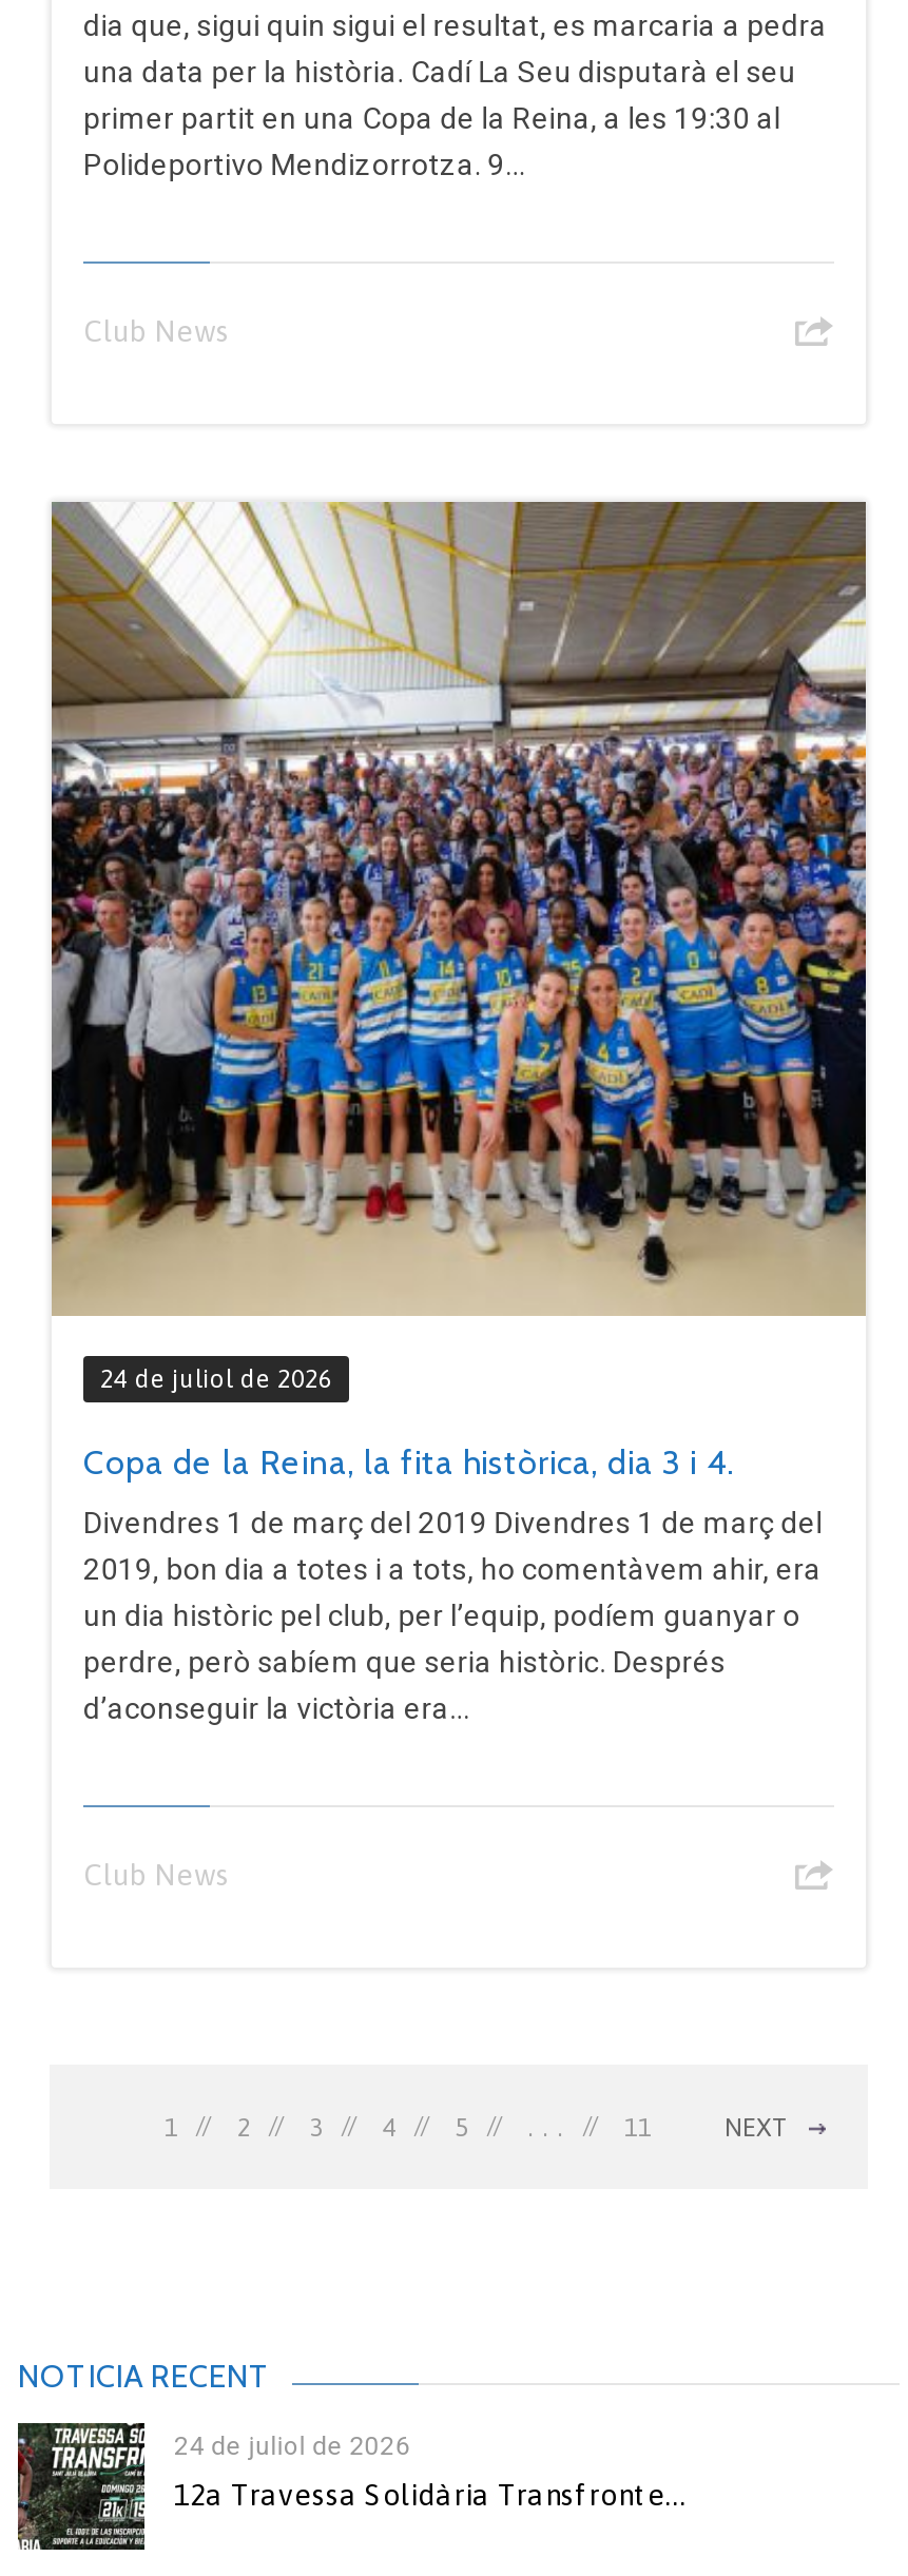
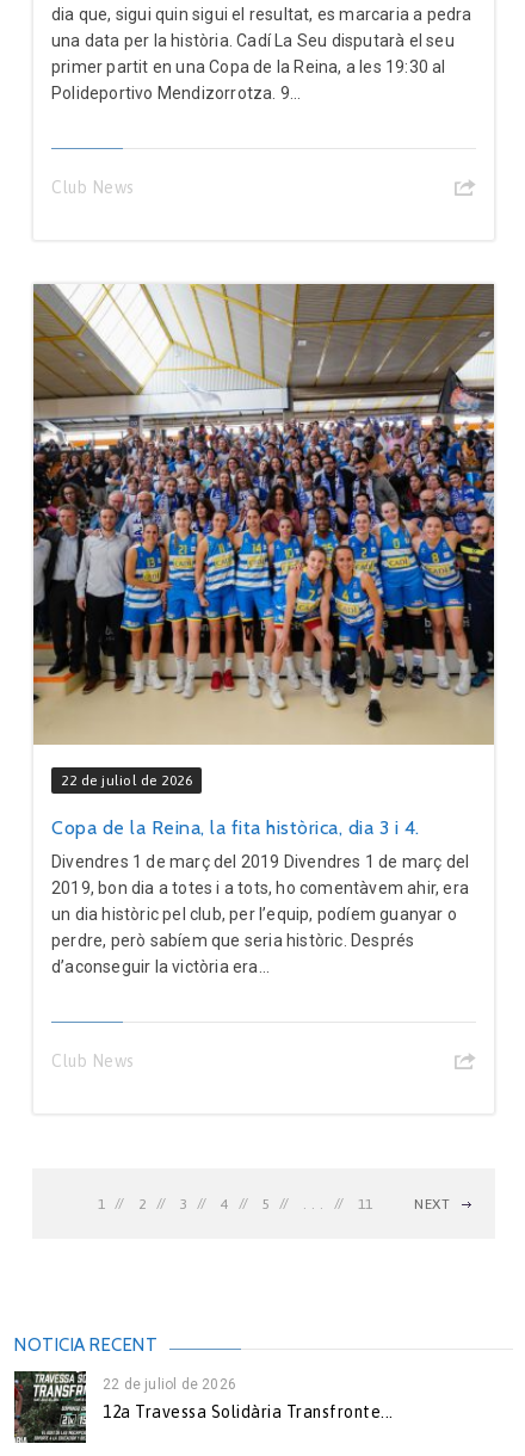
[100,1364,332,1394] 24 de juliol de 2026 -> [61,772,192,789] 22 de juliol de 2026
[174,2432,410,2461] 24 de juliol de 2026 -> [103,1376,236,1393] 22 de juliol de 2026

